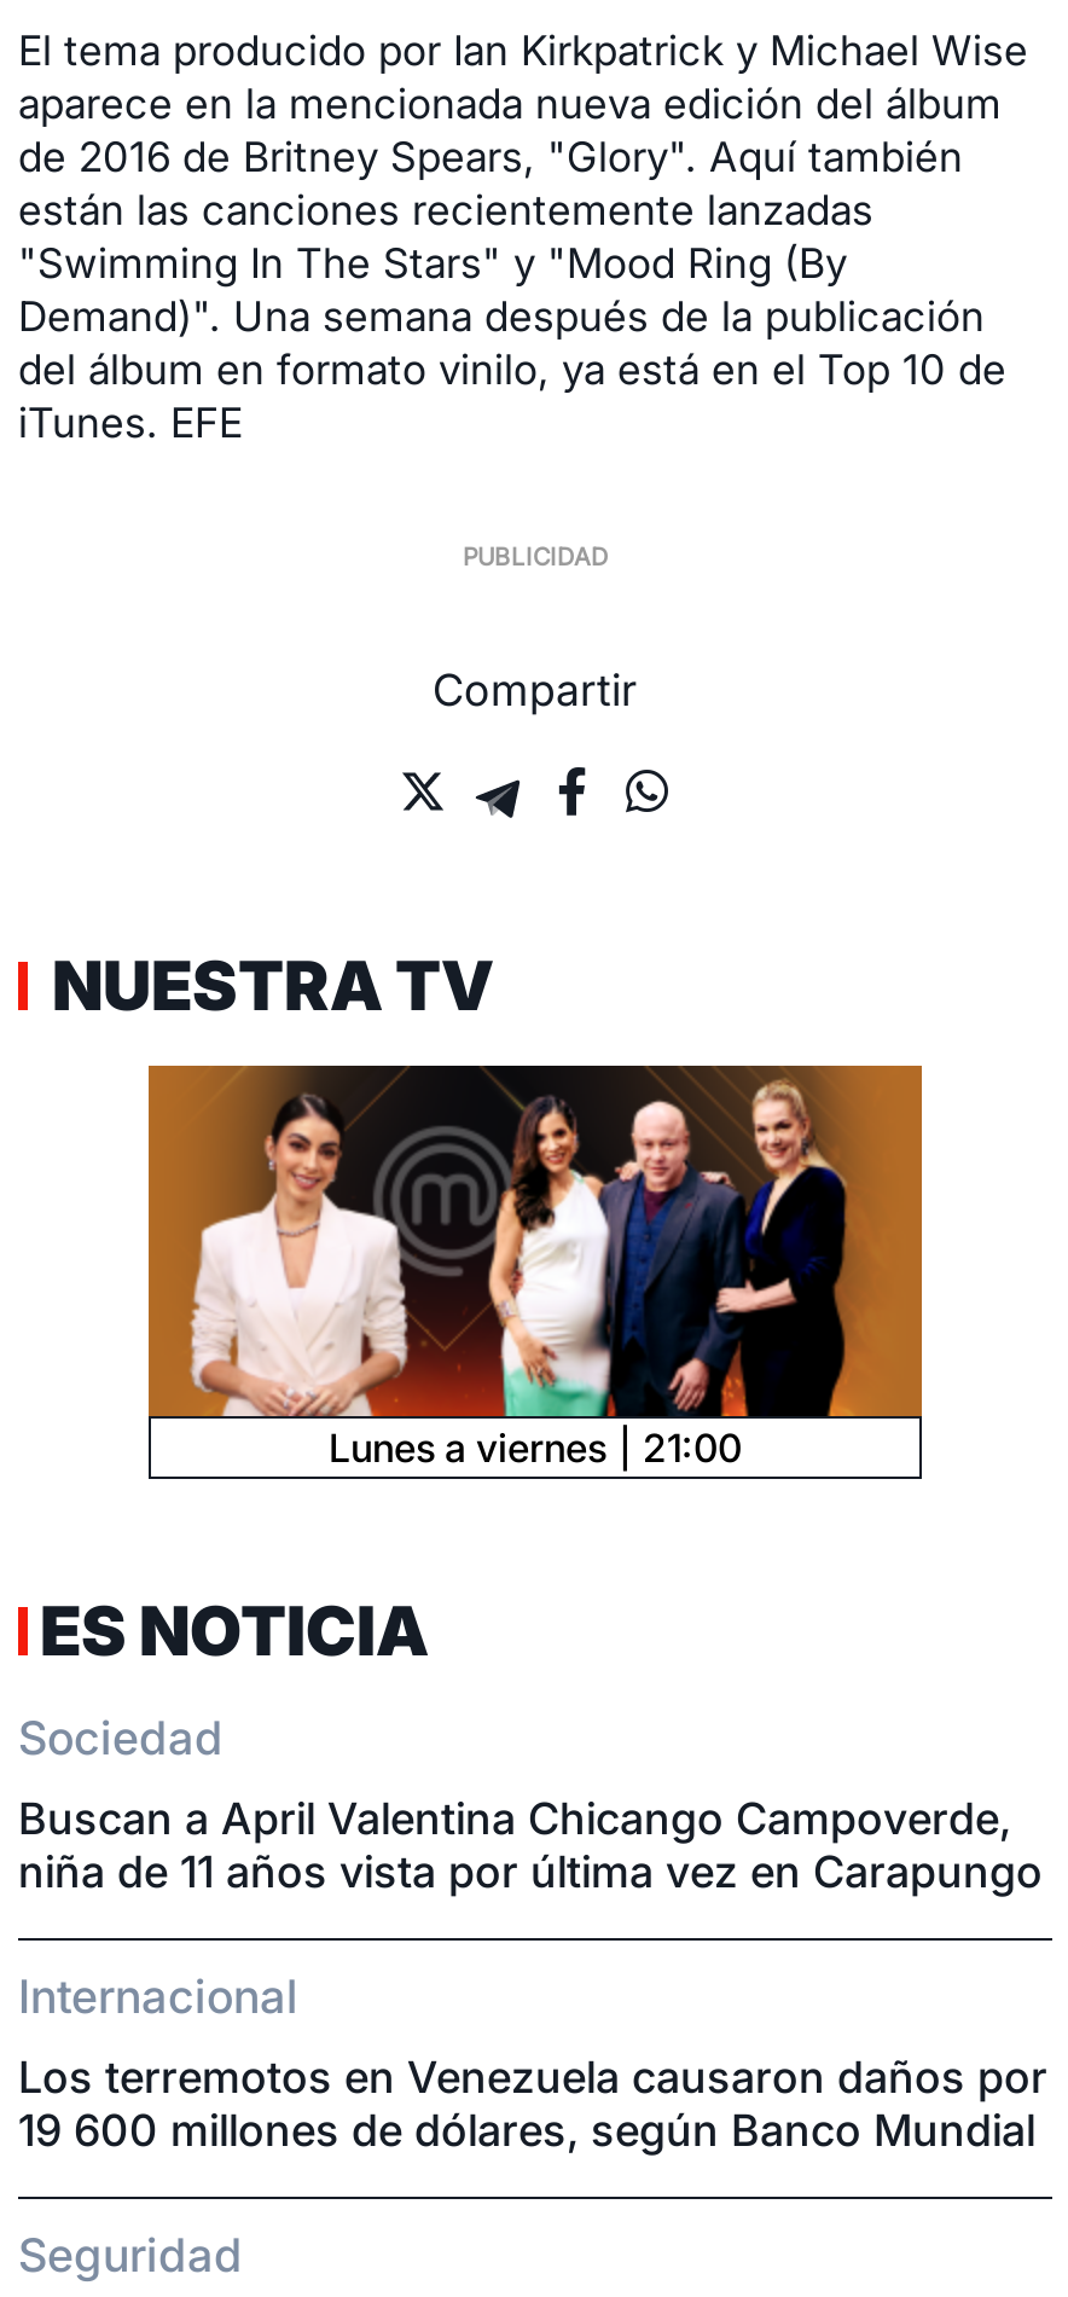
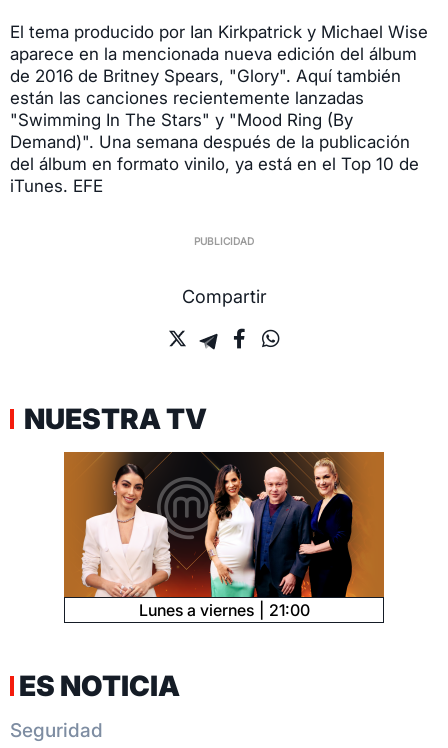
[18,1711,1047,2156] Sociedad | Buscan a April Valentina Chicango Campoverde, | niña de 11 años vista por última vez en Carapungo | Internacional | Los terremotos en Venezuela causaron daños por | 19 600 millones de dólares, según Banco Mundial -> none

